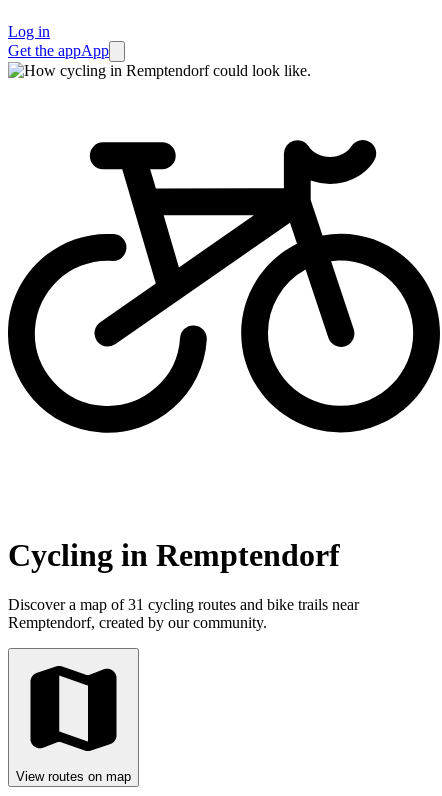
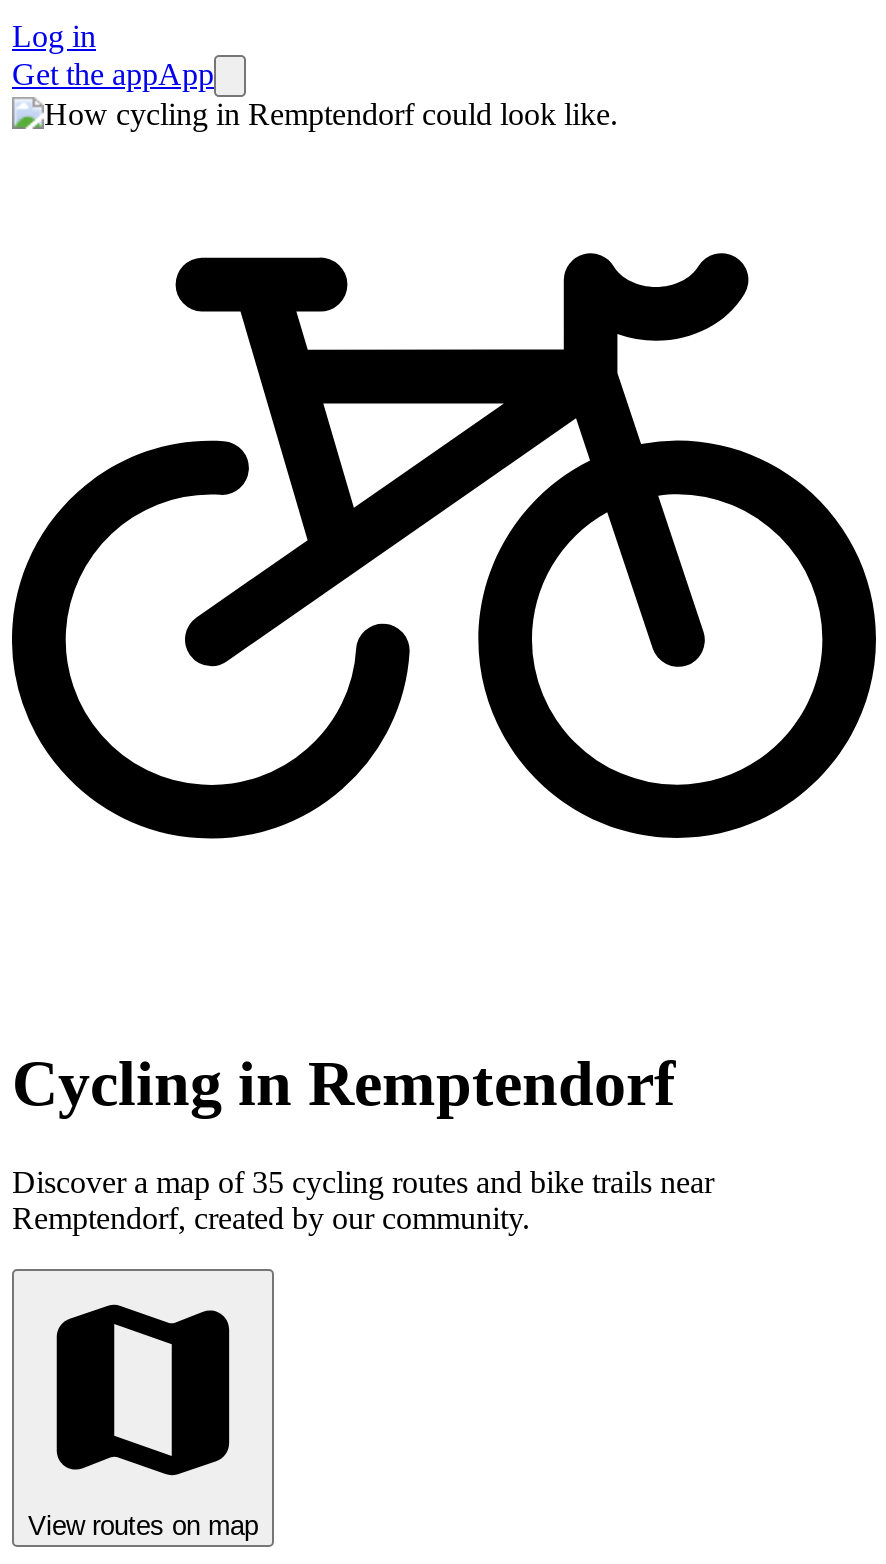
[8,596,359,613] Discover a map of 31 cycling routes and bike trails near -> [12,1165,714,1199] Discover a map of 35 cycling routes and bike trails near

